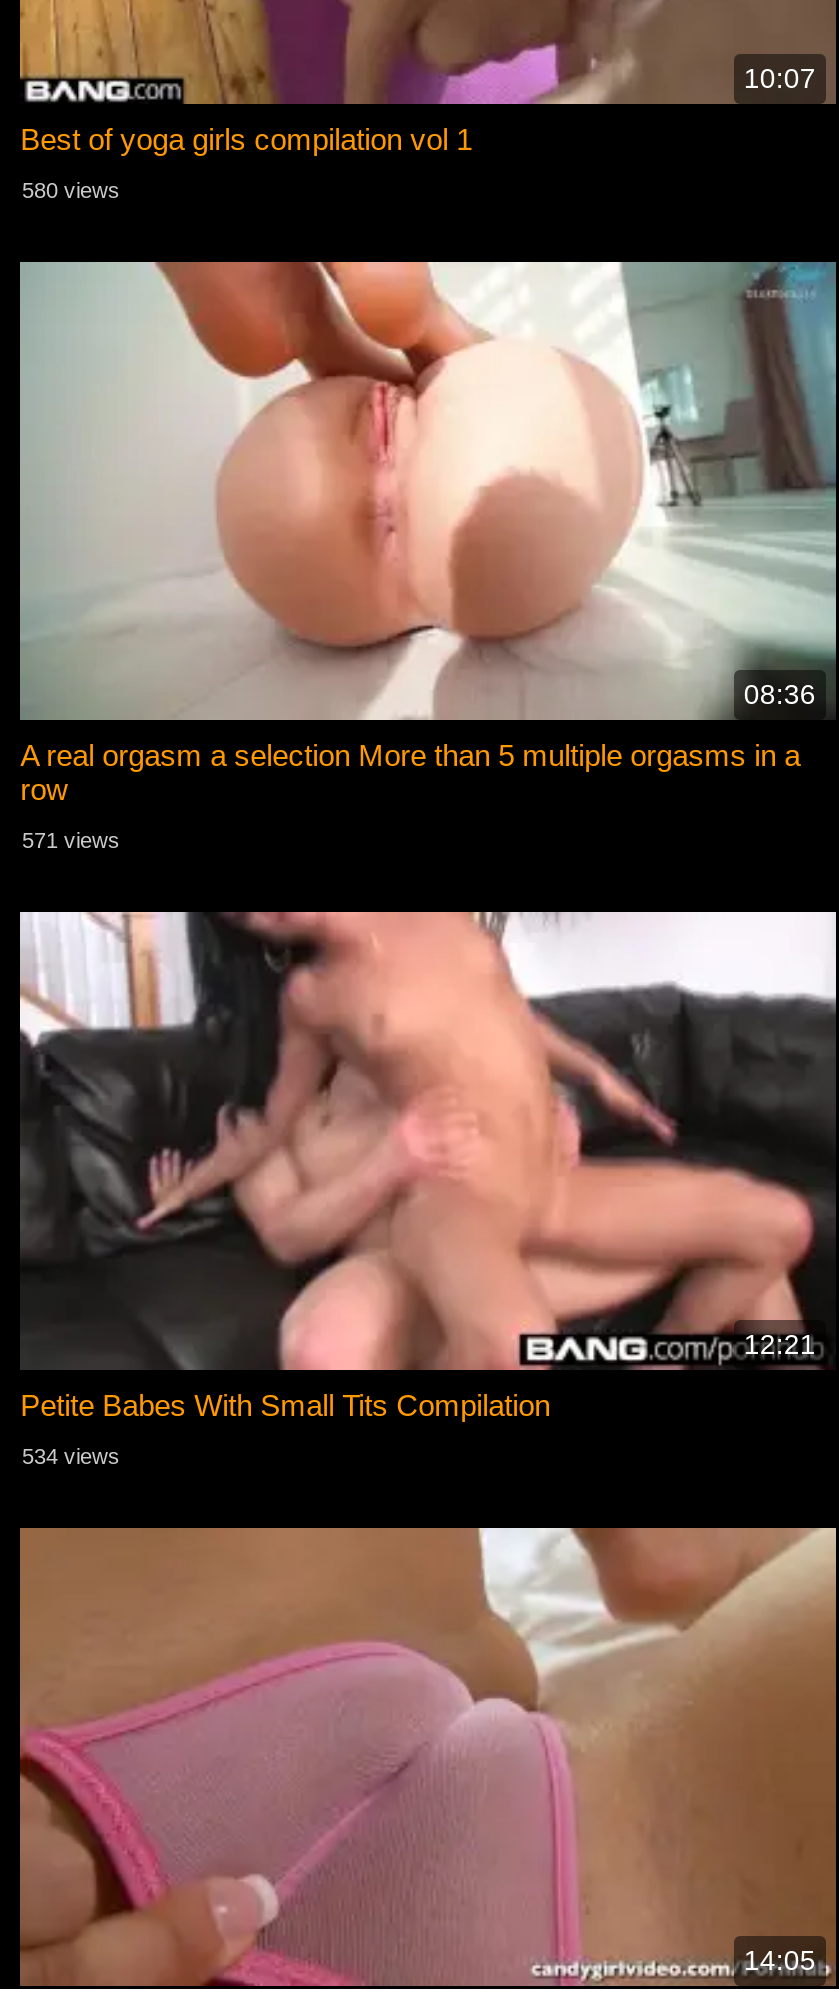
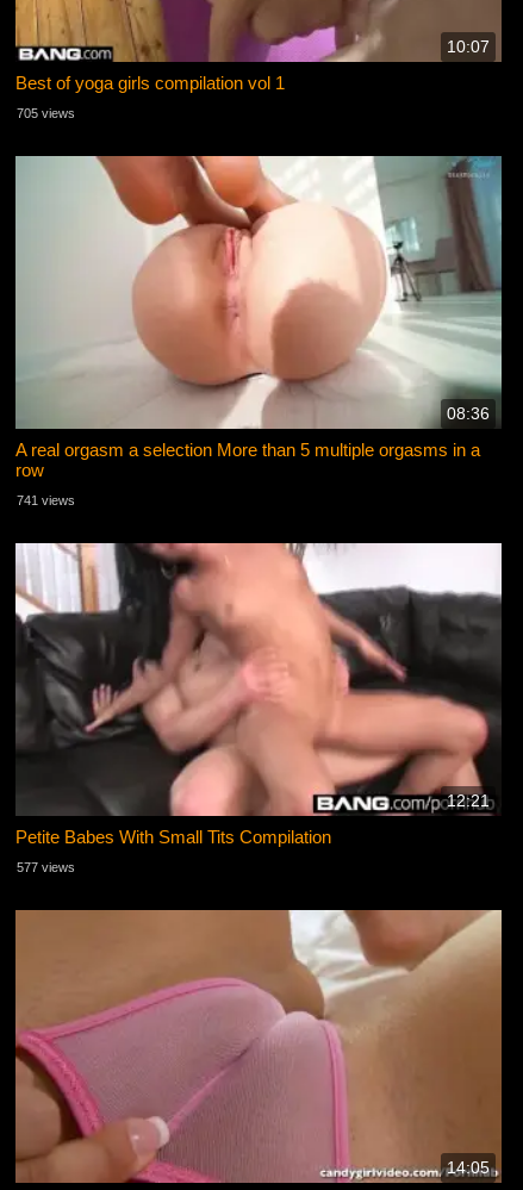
[22,179,120,203] 580 views -> [17,106,75,121] 705 views
[22,828,120,852] 571 views -> [17,493,75,508] 741 views
[22,1444,120,1468] 534 views -> [17,860,75,874] 577 views

